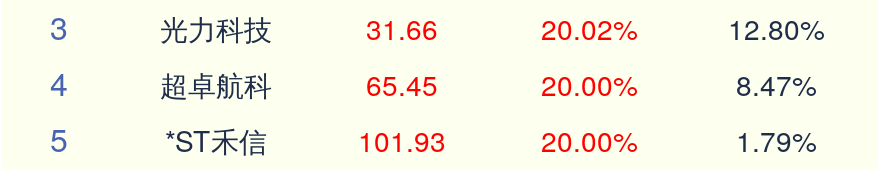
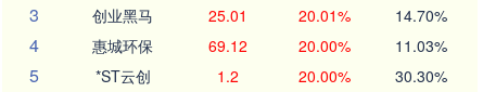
[160,9,824,49] 光力科技 | 31.66 | 20.02% | 12.80% -> [92,5,447,27] 创业黑马 | 25.01 | 20.01% | 14.70%
[160,65,438,105] 超卓航科 | 65.45 -> [92,35,247,57] 惠城环保 | 69.12
[736,65,816,105] 8.47% -> [395,35,447,57] 11.03%
[165,121,267,161] *ST禾信 -> [95,65,150,87] *ST云创
[358,121,446,161] 101.93 -> [217,65,238,87] 1.2
[736,121,816,161] 1.79% -> [395,65,447,87] 30.30%

